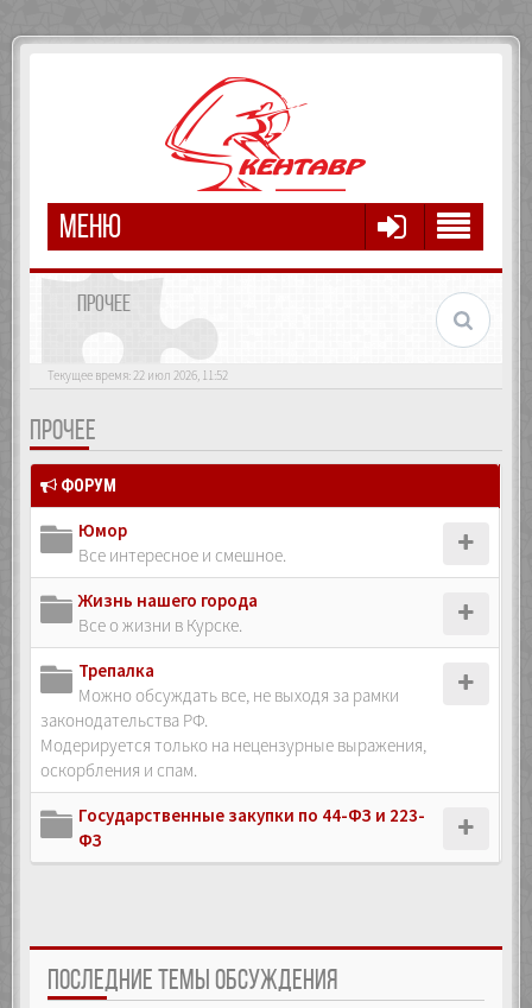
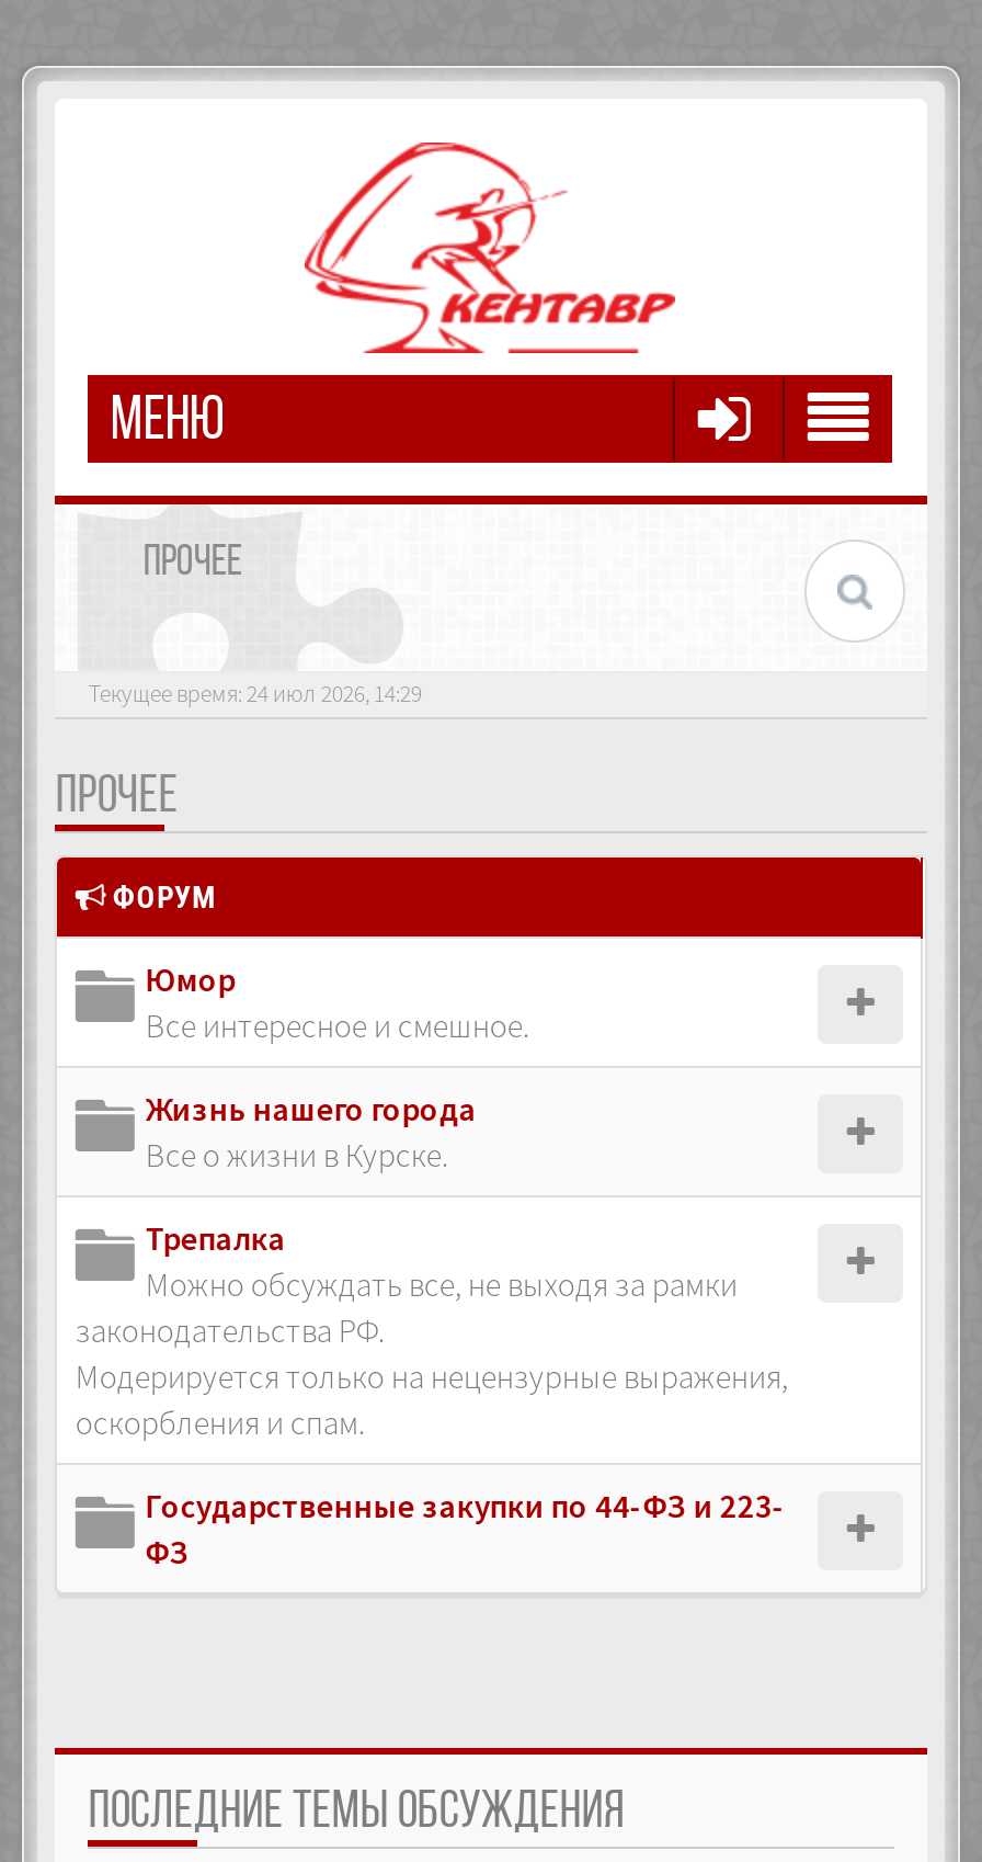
[48,367,228,383] Текущее время: 22 июл 2026, 11:52 -> [89,678,422,708] Текущее время: 24 июл 2026, 14:29

